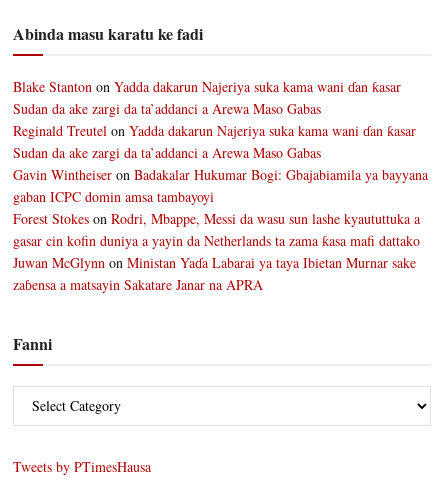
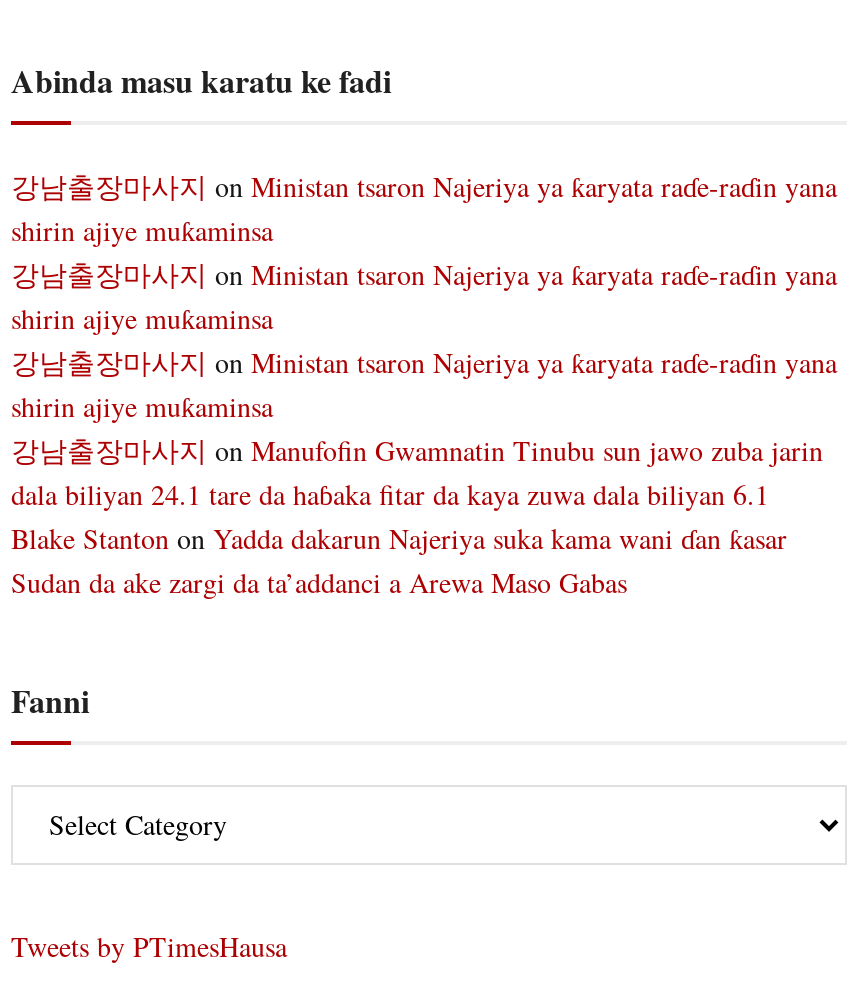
none -> [11,166,837,512] 강남출장마사지 on Ministan tsaron Najeriya ya ƙaryata raɗe-raɗin yana | shirin ajiye muƙaminsa | 강남출장마사지 on Ministan tsaron Najeriya ya ƙaryata raɗe-raɗin yana | shirin ajiye muƙaminsa | 강남출장마사지 on Ministan tsaron Najeriya ya ƙaryata raɗe-raɗin yana | shirin ajiye muƙaminsa | 강남출장마사지 on Manufofin Gwamnatin Tinubu sun jawo zuba jarin | dala biliyan 24.1 tare da haɓaka fitar da kaya zuwa dala biliyan 6.1
moved [13,77,401,118] -> [11,518,787,600]: Blake Stanton on Yadda dakarun Najeriya suka kama wani ɗan ƙasar | Sudan da ake zargi da ta’addanci a Arewa Maso Gabas
[13,121,428,294] Reginald Treutel on Yadda dakarun Najeriya suka kama wani ɗan ƙasar | Sudan da ake zargi da ta’addanci a Arewa Maso Gabas | Gavin Wintheiser on Badakalar Hukumar Bogi: Gbajabiamila ya bayyana | gaban ICPC domin amsa tambayoyi | Forest Stokes on Rodri, Mbappe, Messi da wasu sun lashe kyaututtuka a | gasar cin kofin duniya a yayin da Netherlands ta zama ƙasa mafi dattako | Juwan McGlynn on Ministan Yaɗa Labarai ya taya Ibietan Murnar sake | zaɓensa a matsayin Sakatare Janar na APRA -> none

